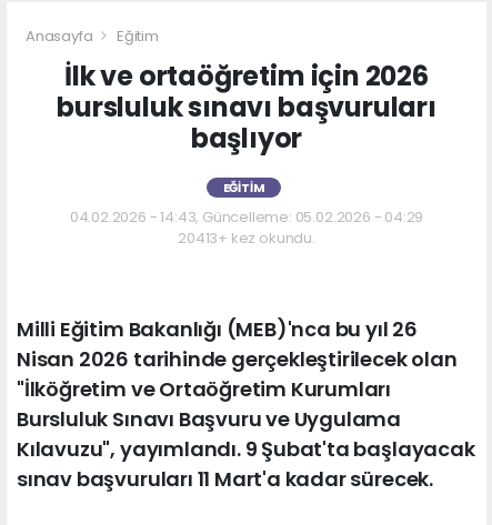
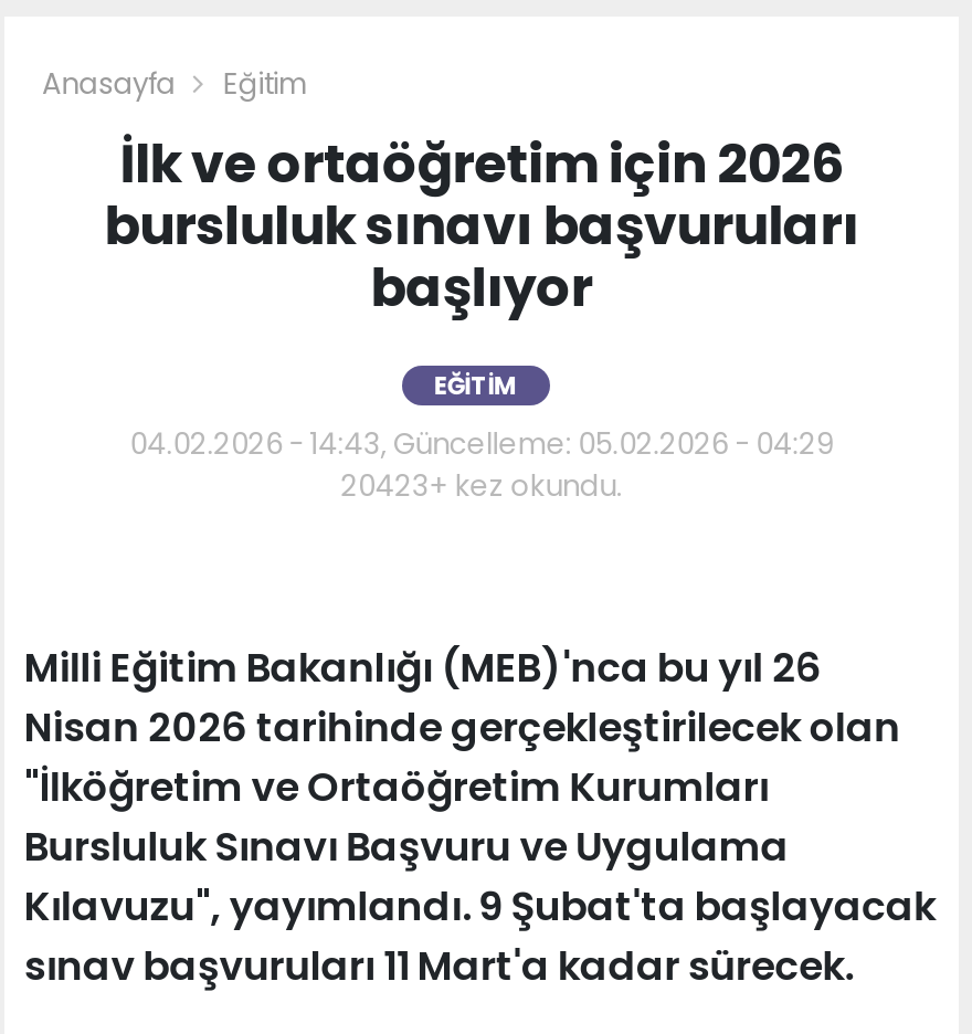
[178,228,315,249] 20413+ kez okundu. -> [341,466,623,508] 20423+ kez okundu.

